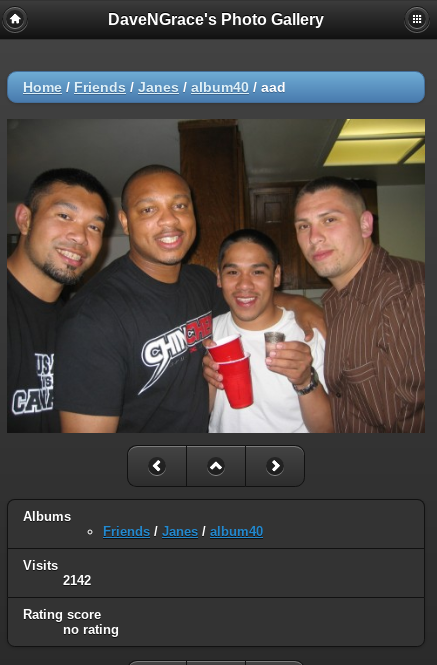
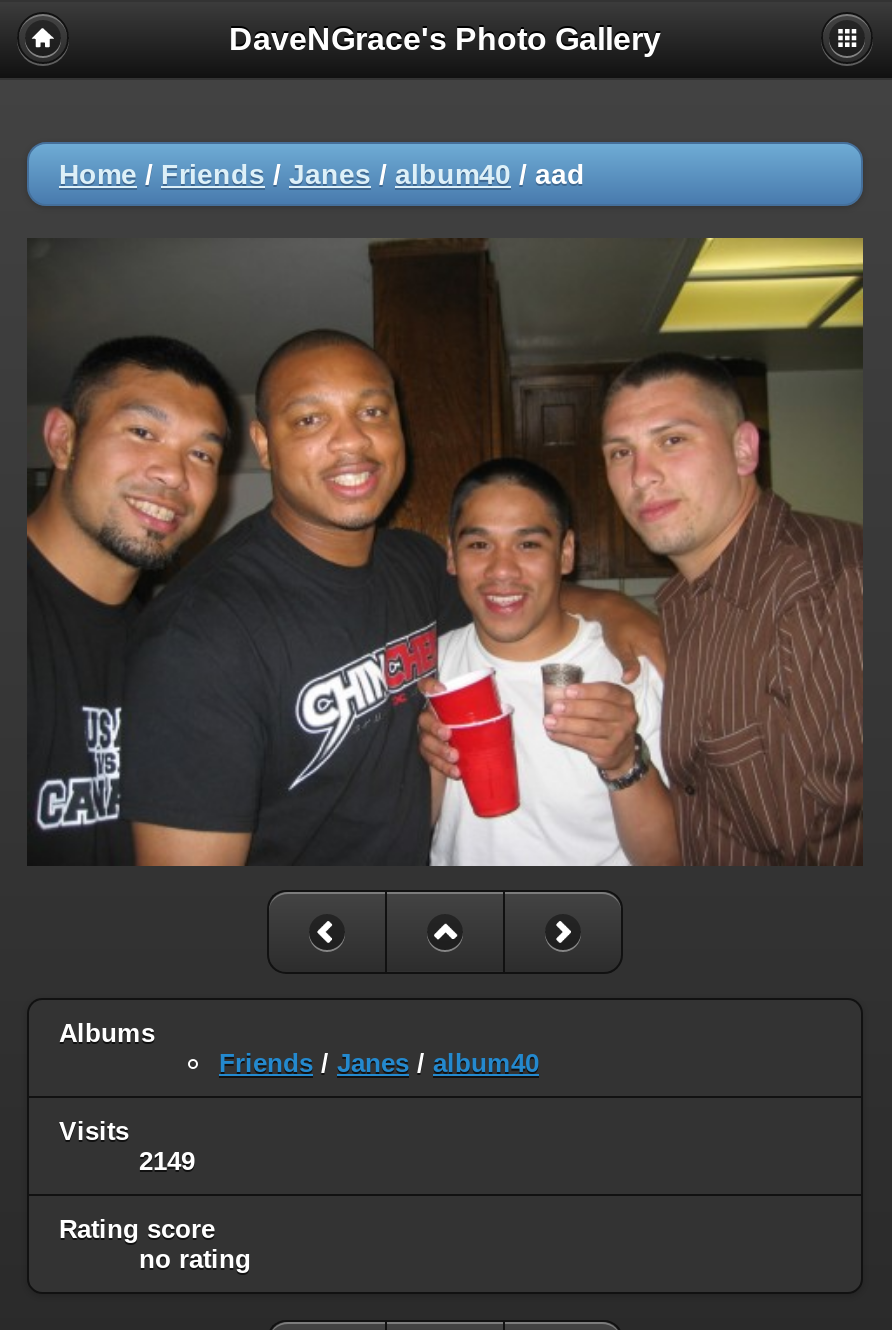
[63,573,91,588] 2142 -> [139,1147,195,1177] 2149

